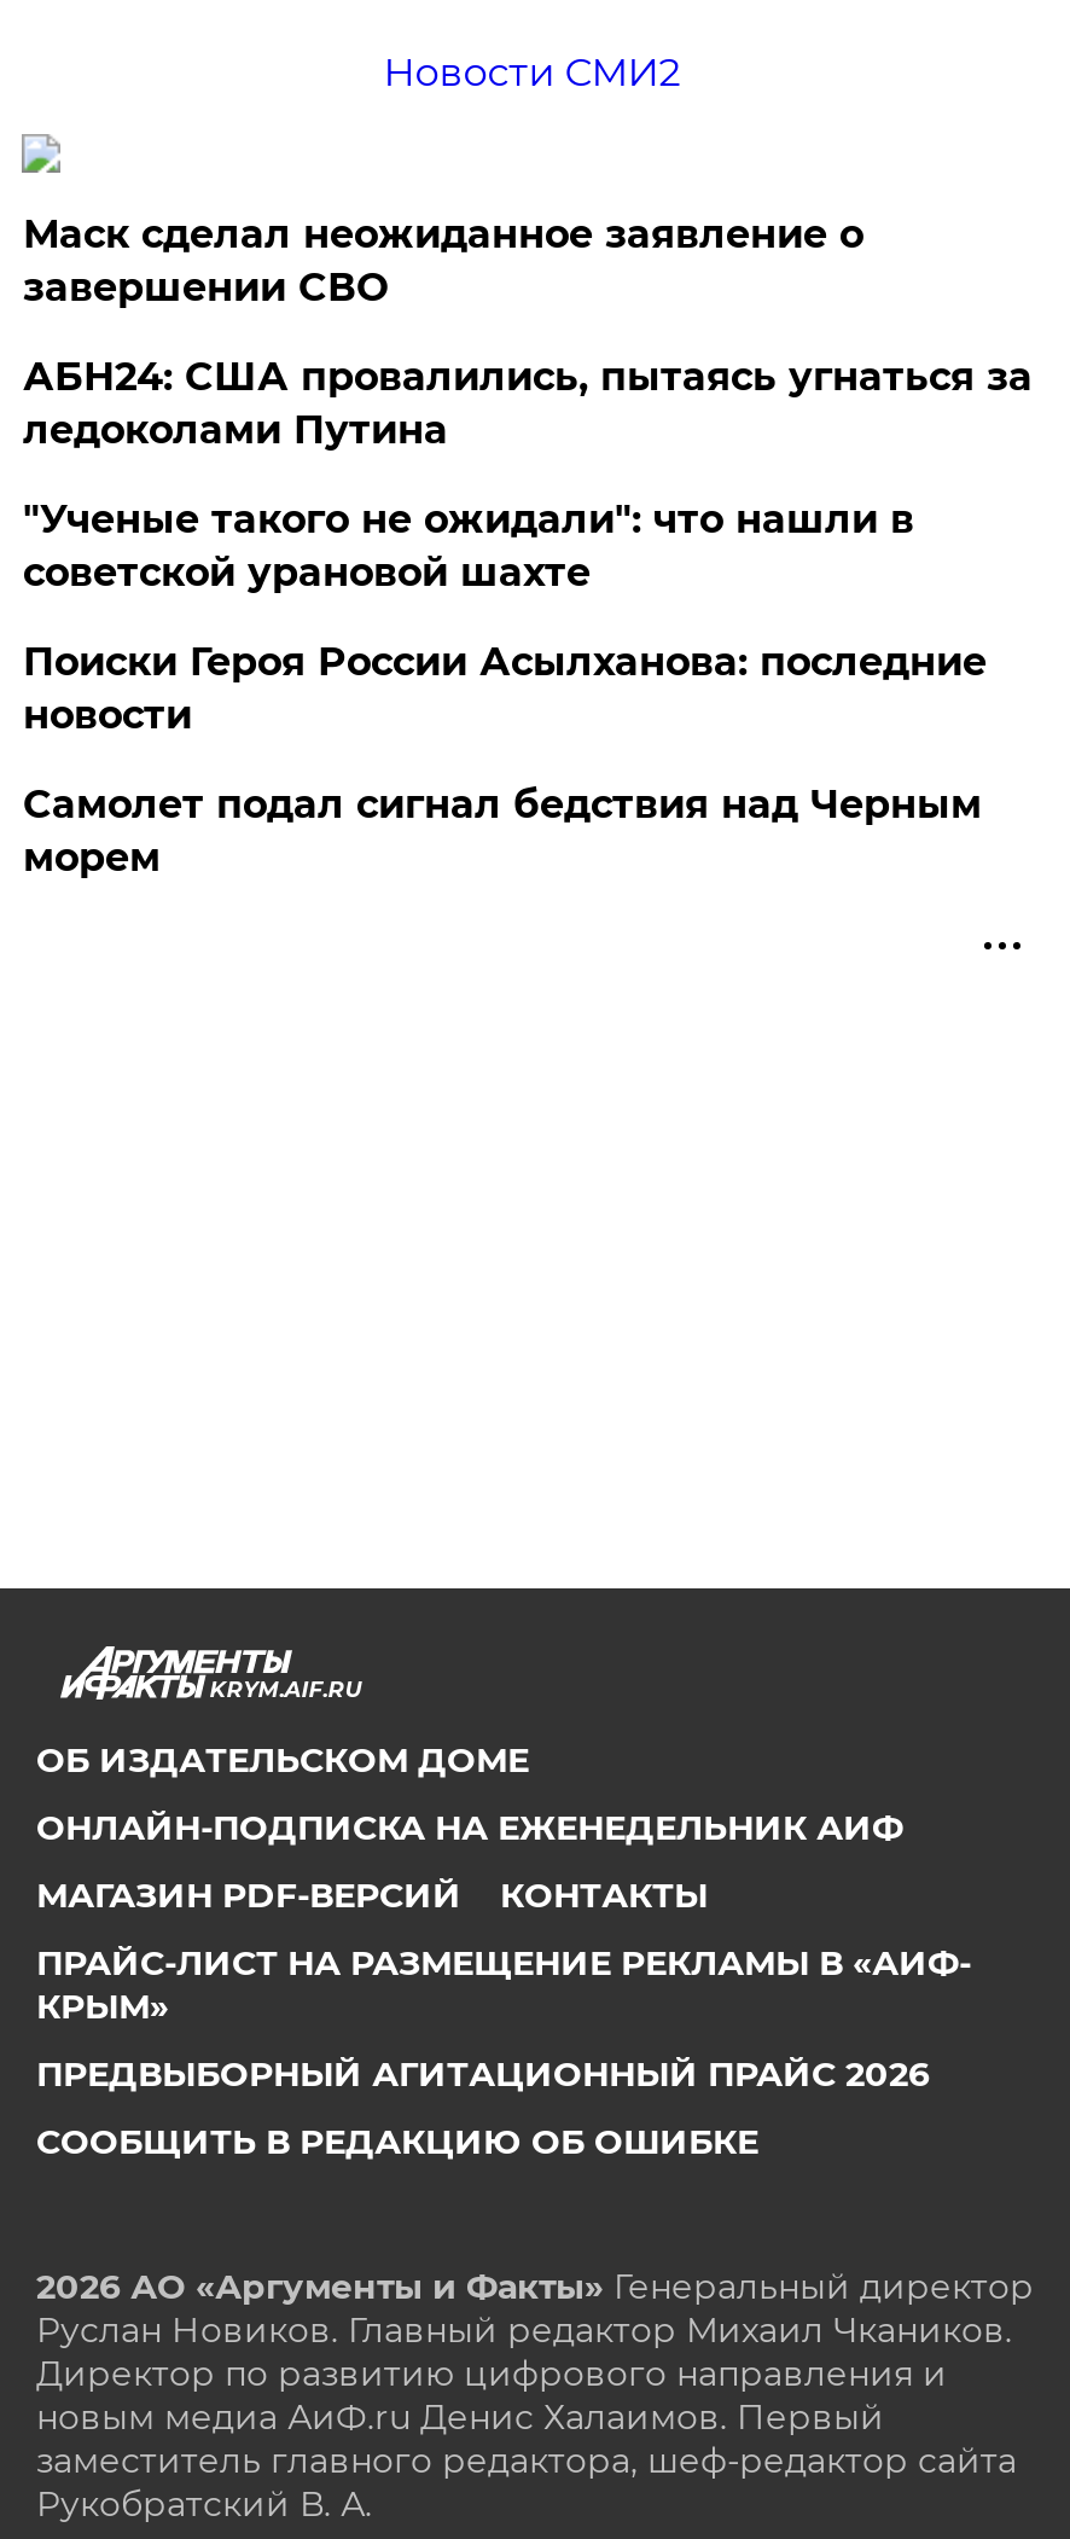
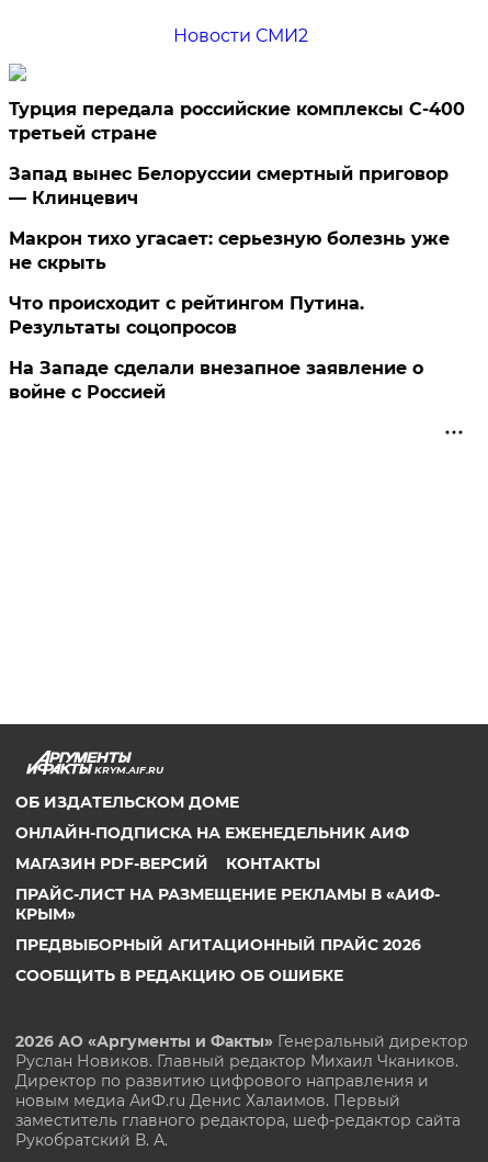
[23,211,863,310] Маск сделал неожиданное заявление о | завершении СВО -> [9,99,465,144] Турция передала российские комплексы С-400 | третьей стране
[23,354,1032,453] АБН24: США провалились, пытаясь угнаться за | ледоколами Путина -> [9,163,449,208] Запад вынес Белоруссии смертный приговор | — Клинцевич
[23,496,914,595] "Ученые такого не ожидали": что нашли в | советской урановой шахте -> [9,228,450,273] Макрон тихо угасает: серьезную болезнь уже | не скрыть
[23,639,986,738] Поиски Героя России Асылханова: последние | новости -> [9,293,365,338] Что происходит с рейтингом Путина. | Результаты соцопросов
[23,781,982,880] Самолет подал сигнал бедствия над Черным | морем -> [9,358,424,403] На Западе сделали внезапное заявление о | войне с Россией

